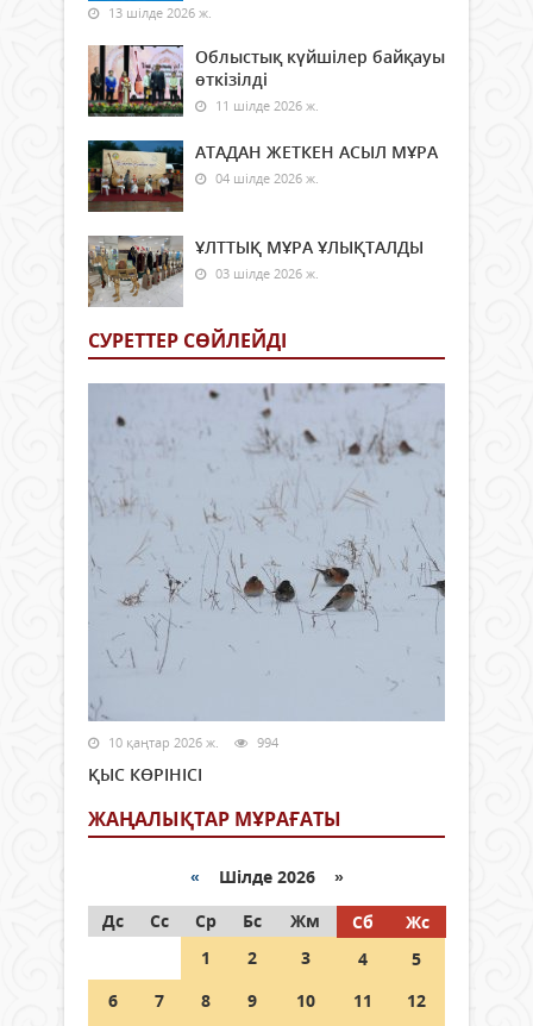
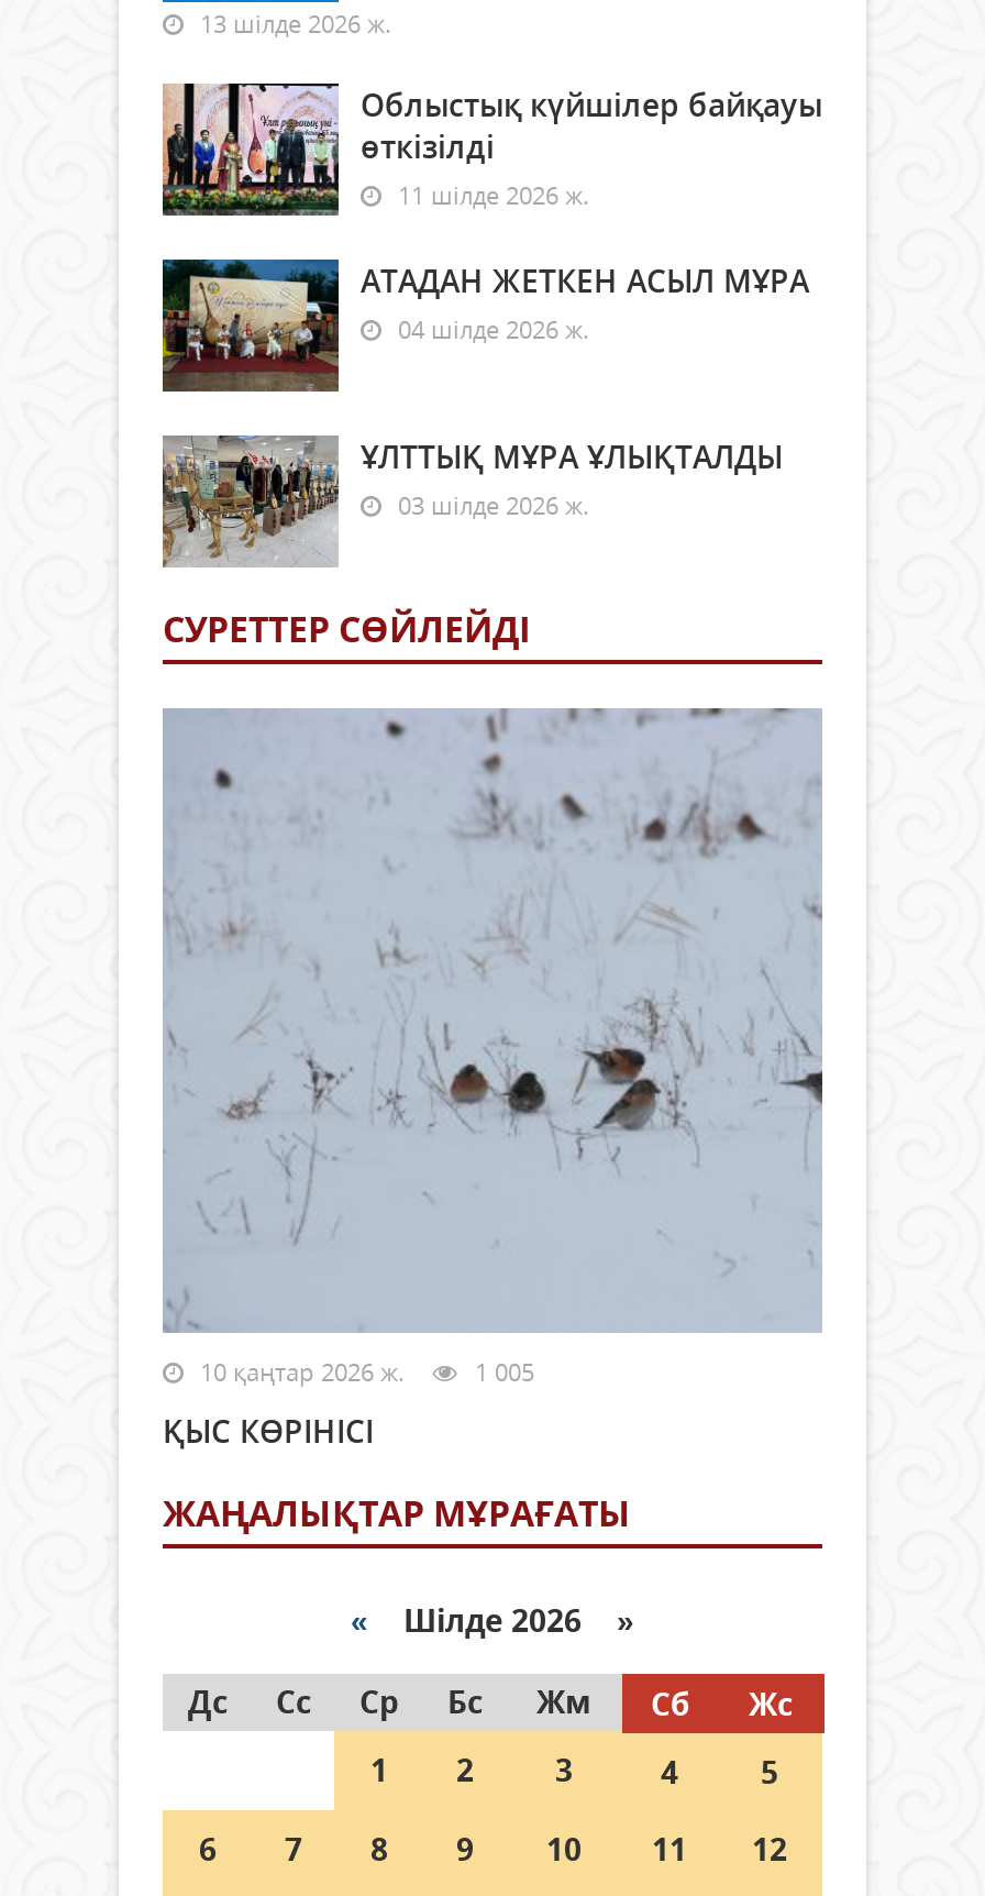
[105,733,278,751] 10 қаңтар 2026 ж. 994 -> [193,1354,534,1387] 10 қаңтар 2026 ж. 1 005

